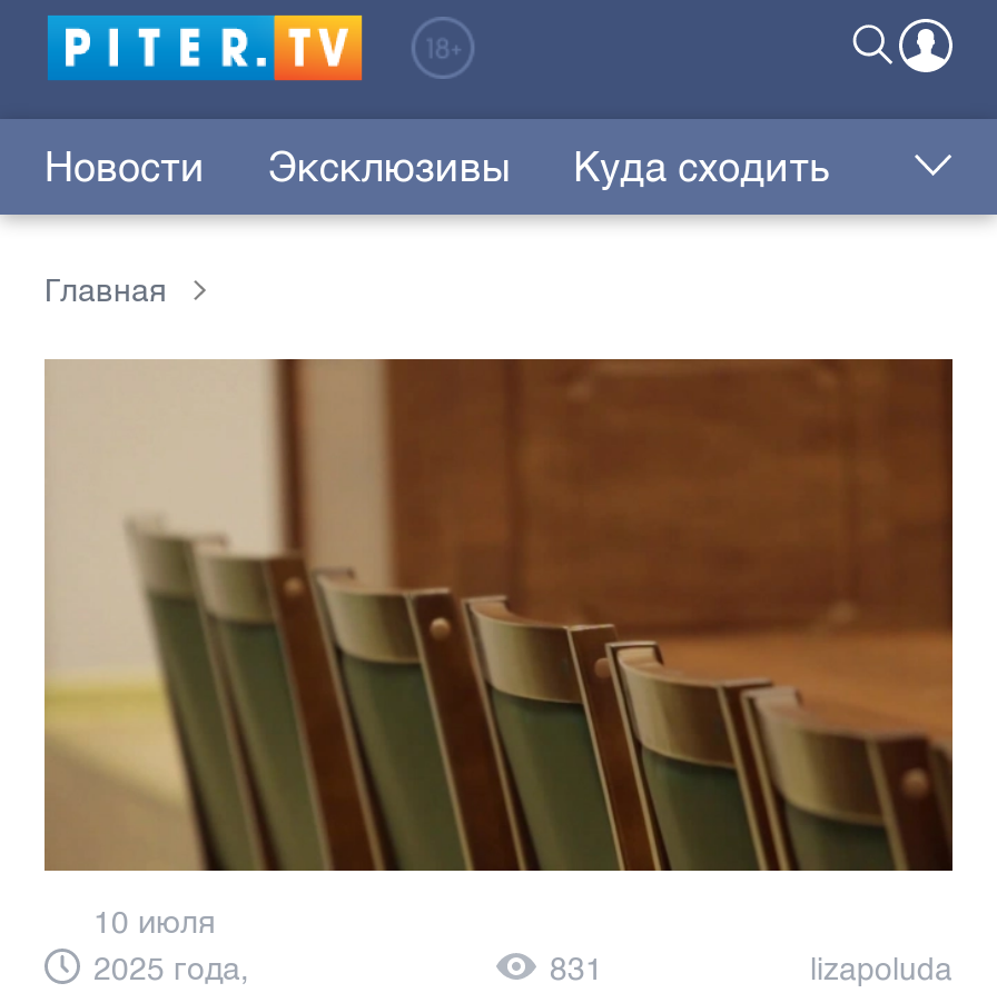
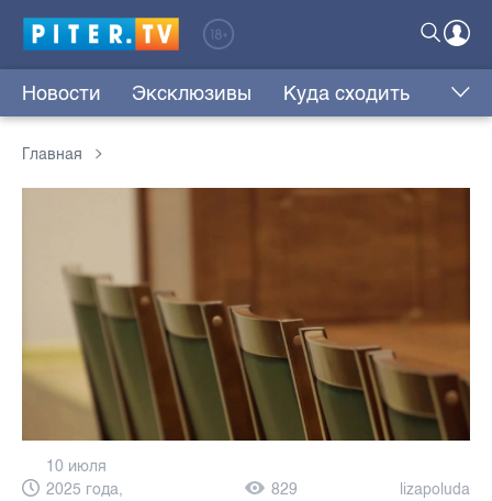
[550,950,603,988] 831 -> [271,480,298,498] 829

